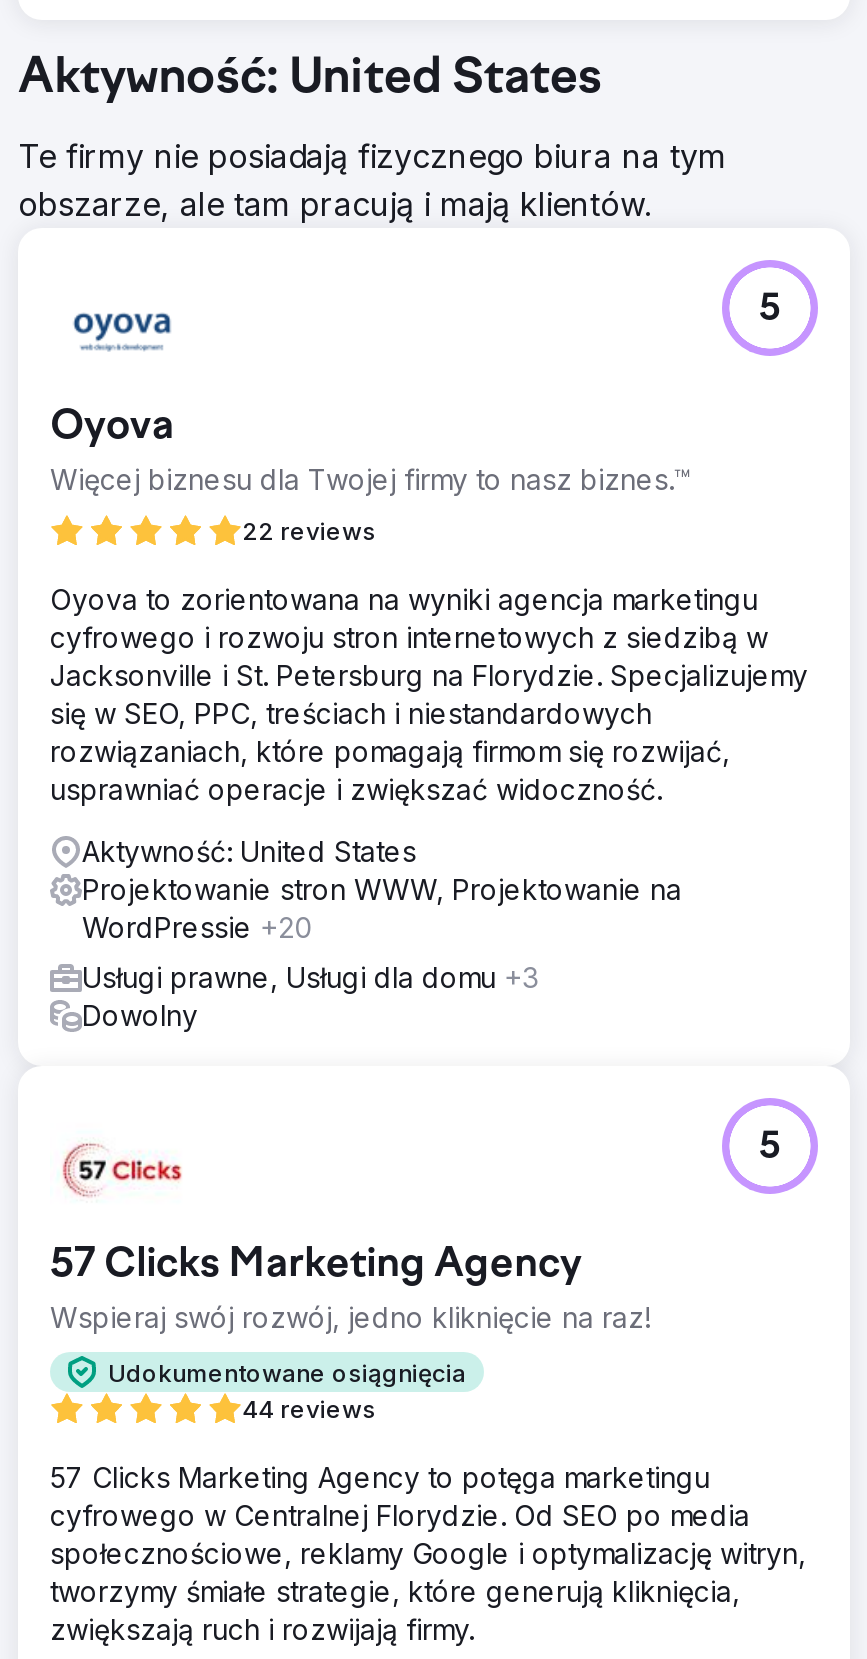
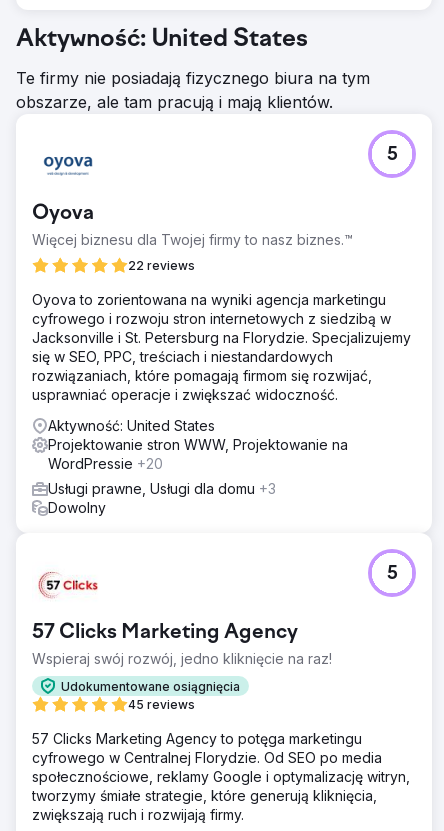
[242,1394,376,1424] 44 reviews -> [128,697,195,712] 45 reviews

